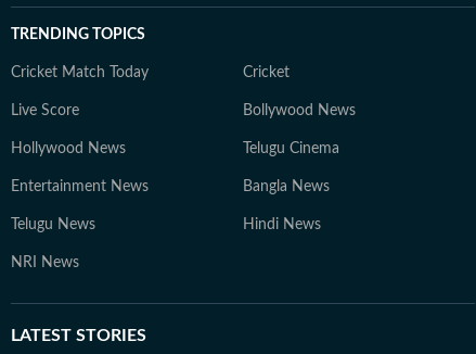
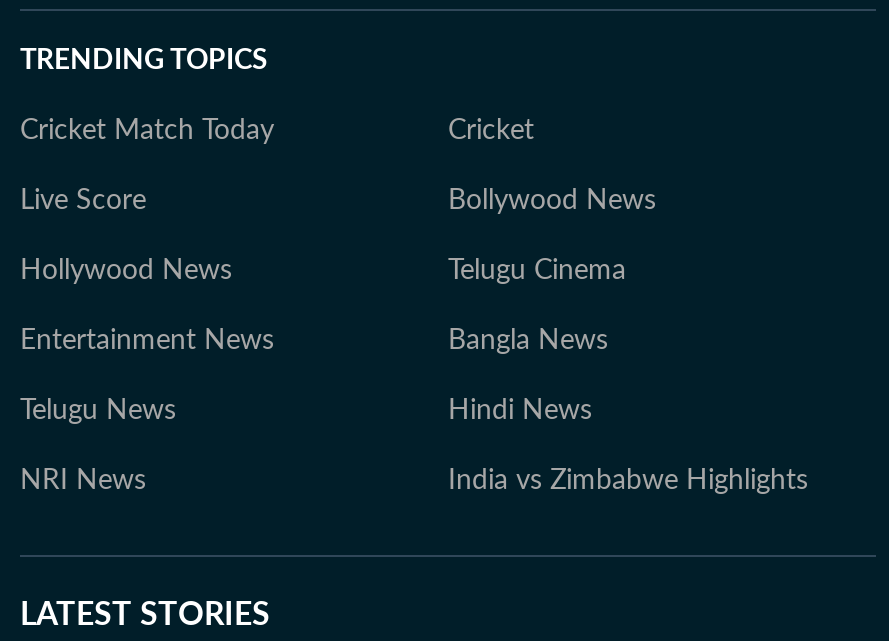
none -> [448,467,808,495] India vs Zimbabwe Highlights

